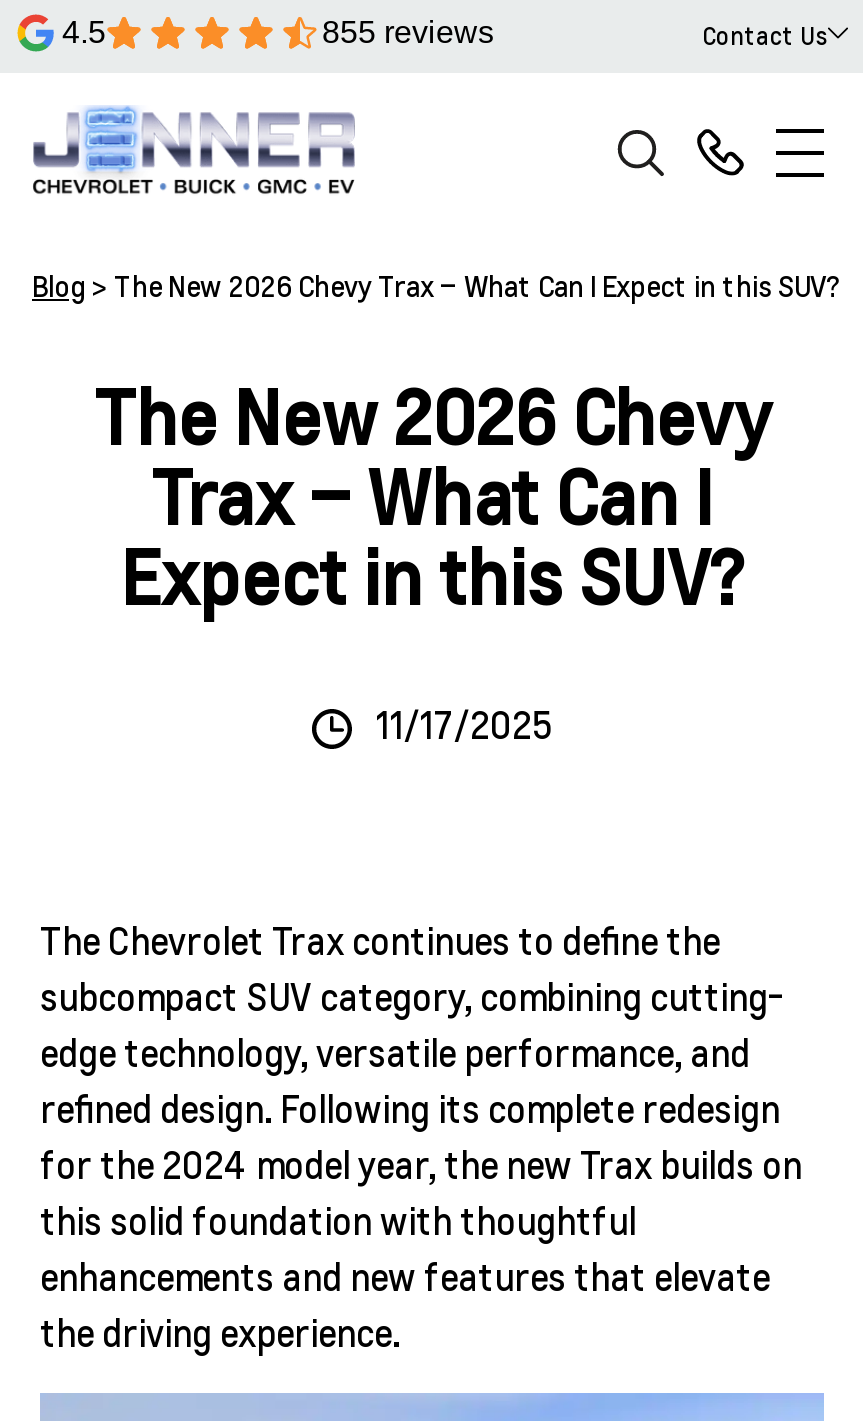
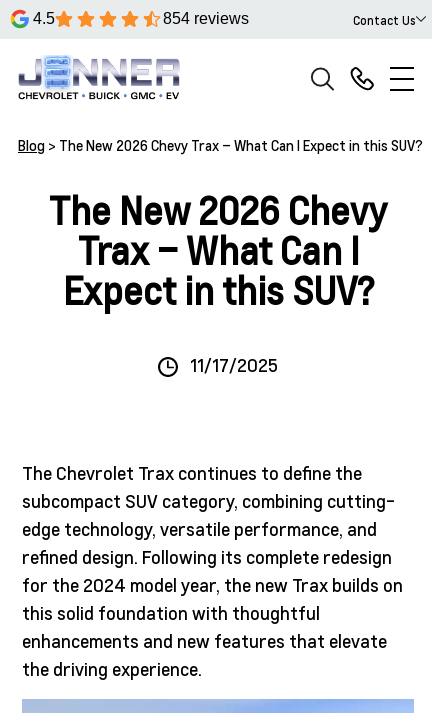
[322,15,494,49] 855 reviews -> [163,10,249,27] 854 reviews

